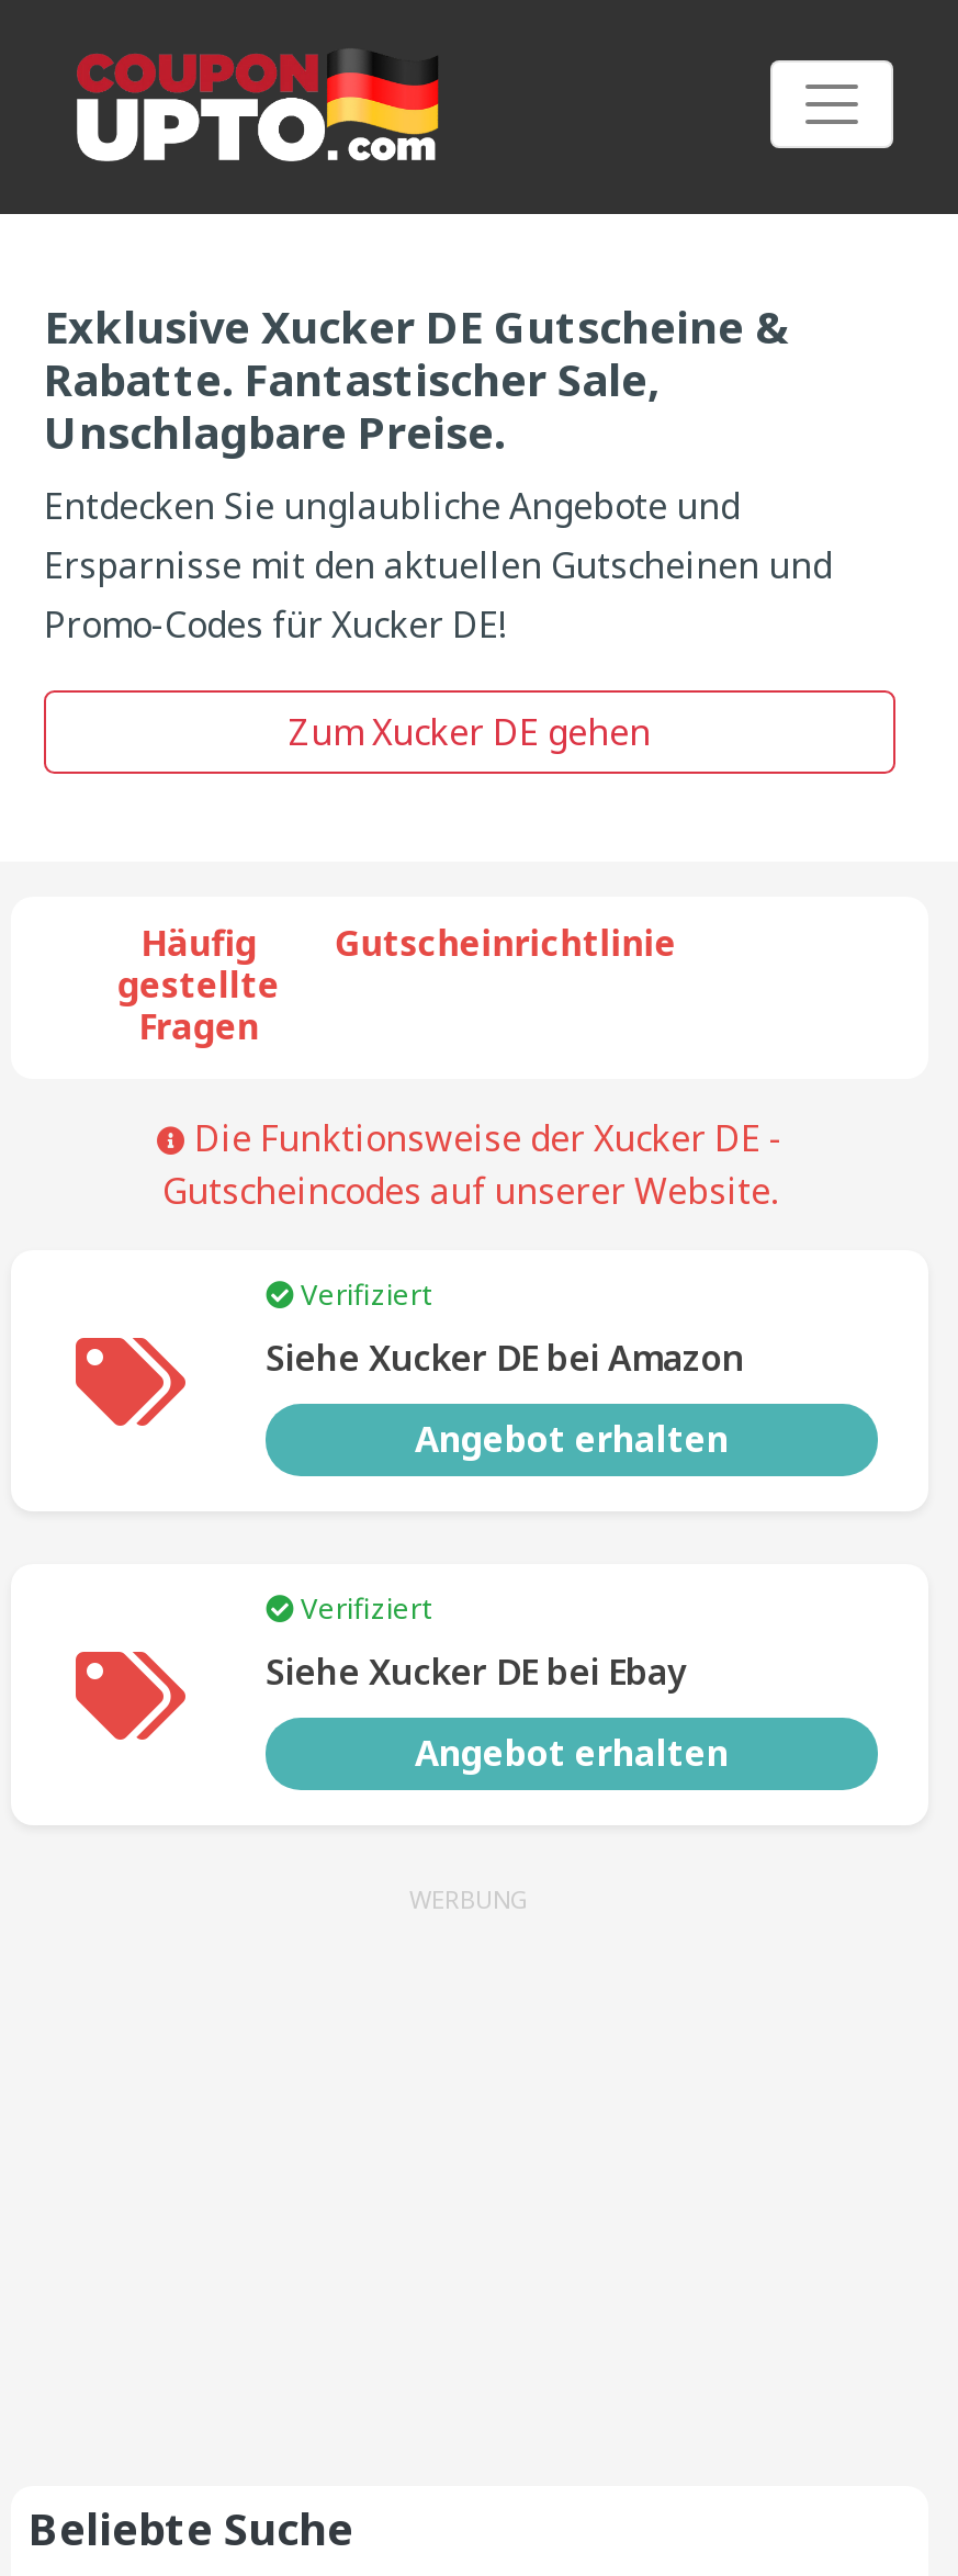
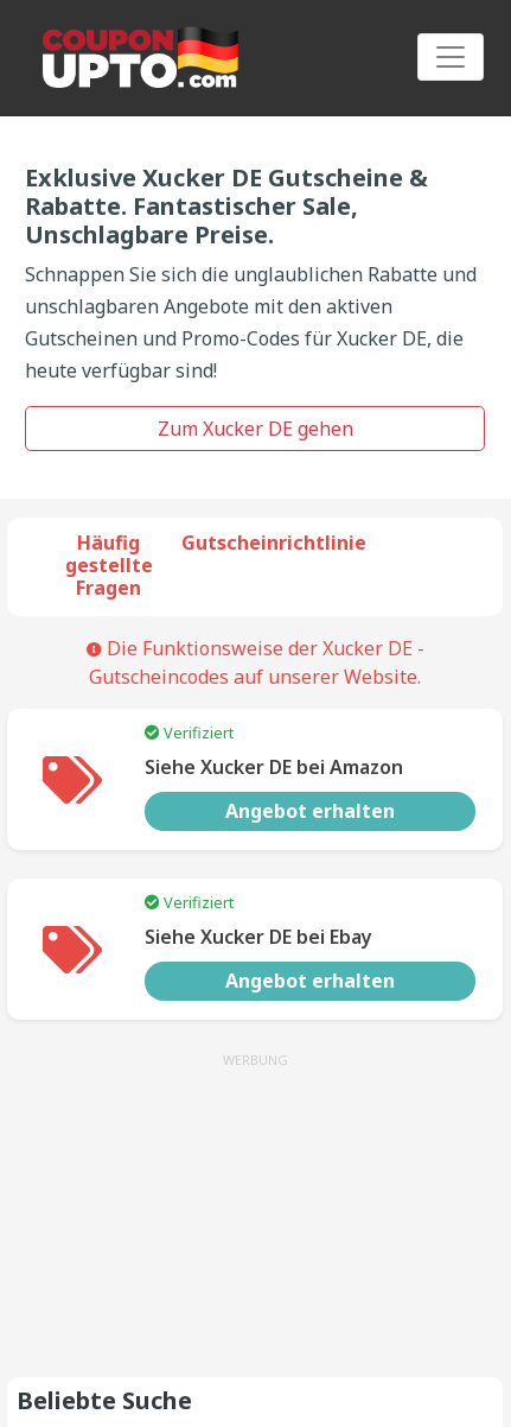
[44,483,832,650] Entdecken Sie unglaubliche Angebote und | Ersparnisse mit den aktuellen Gutscheinen und | Promo-Codes für Xucker DE! -> [25,262,477,384] Schnappen Sie sich die unglaublichen Rabatte und | unschlagbaren Angebote mit den aktiven | Gutscheinen und Promo-Codes für Xucker DE, die | heute verfügbar sind!

